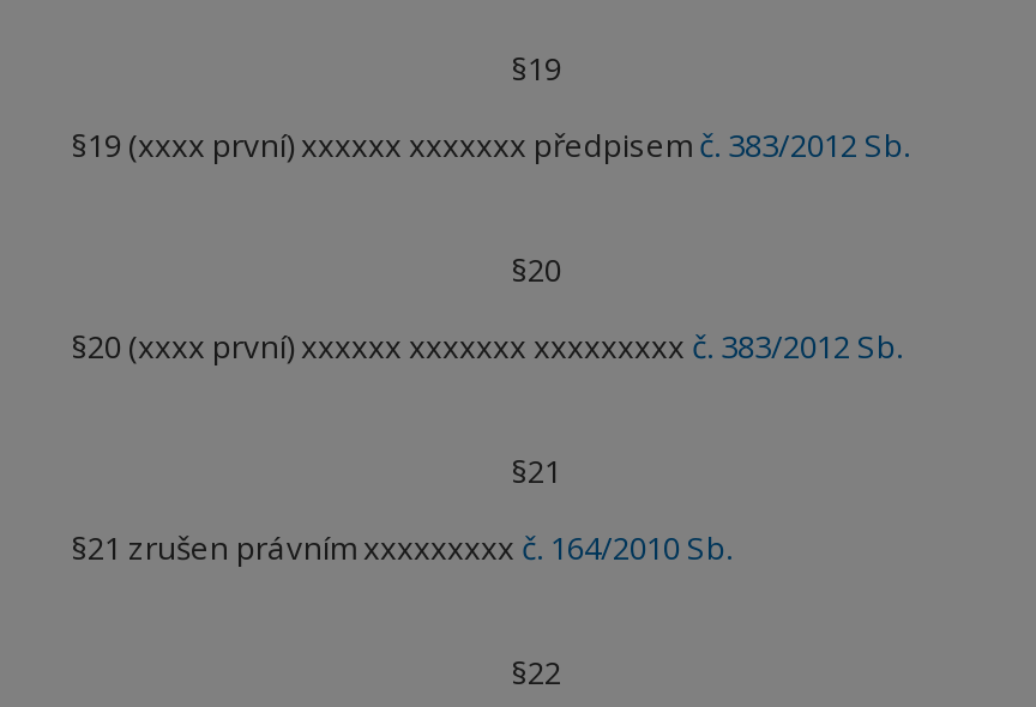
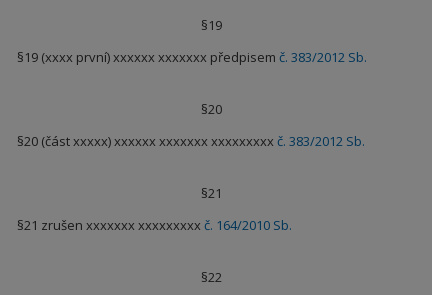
[71,325,903,368] §20 (xxxx první) xxxxxx xxxxxxx xxxxxxxxx č. 383/2012 Sb. -> [17,132,365,150] §20 (část xxxxx) xxxxxx xxxxxxx xxxxxxxxx č. 383/2012 Sb.
[71,526,733,569] §21 zrušen právním xxxxxxxxx č. 164/2010 Sb. -> [17,216,292,234] §21 zrušen xxxxxxx xxxxxxxxx č. 164/2010 Sb.

